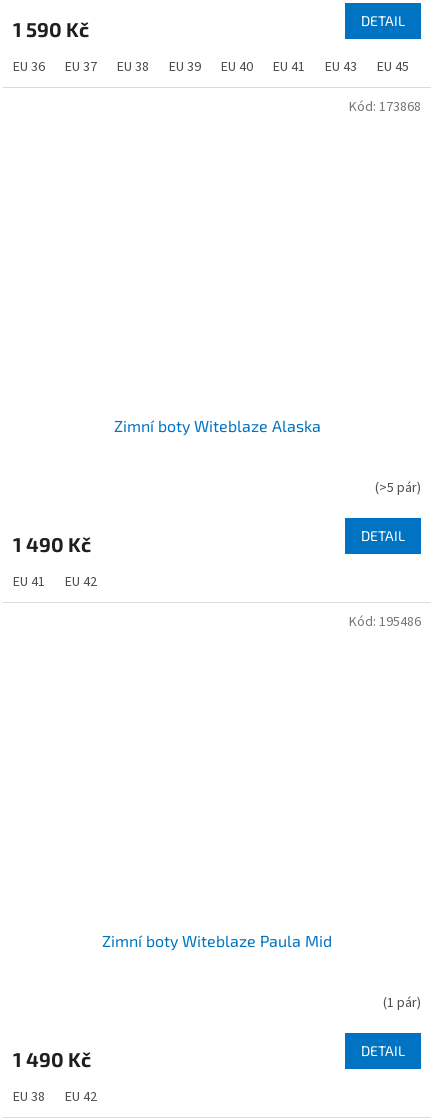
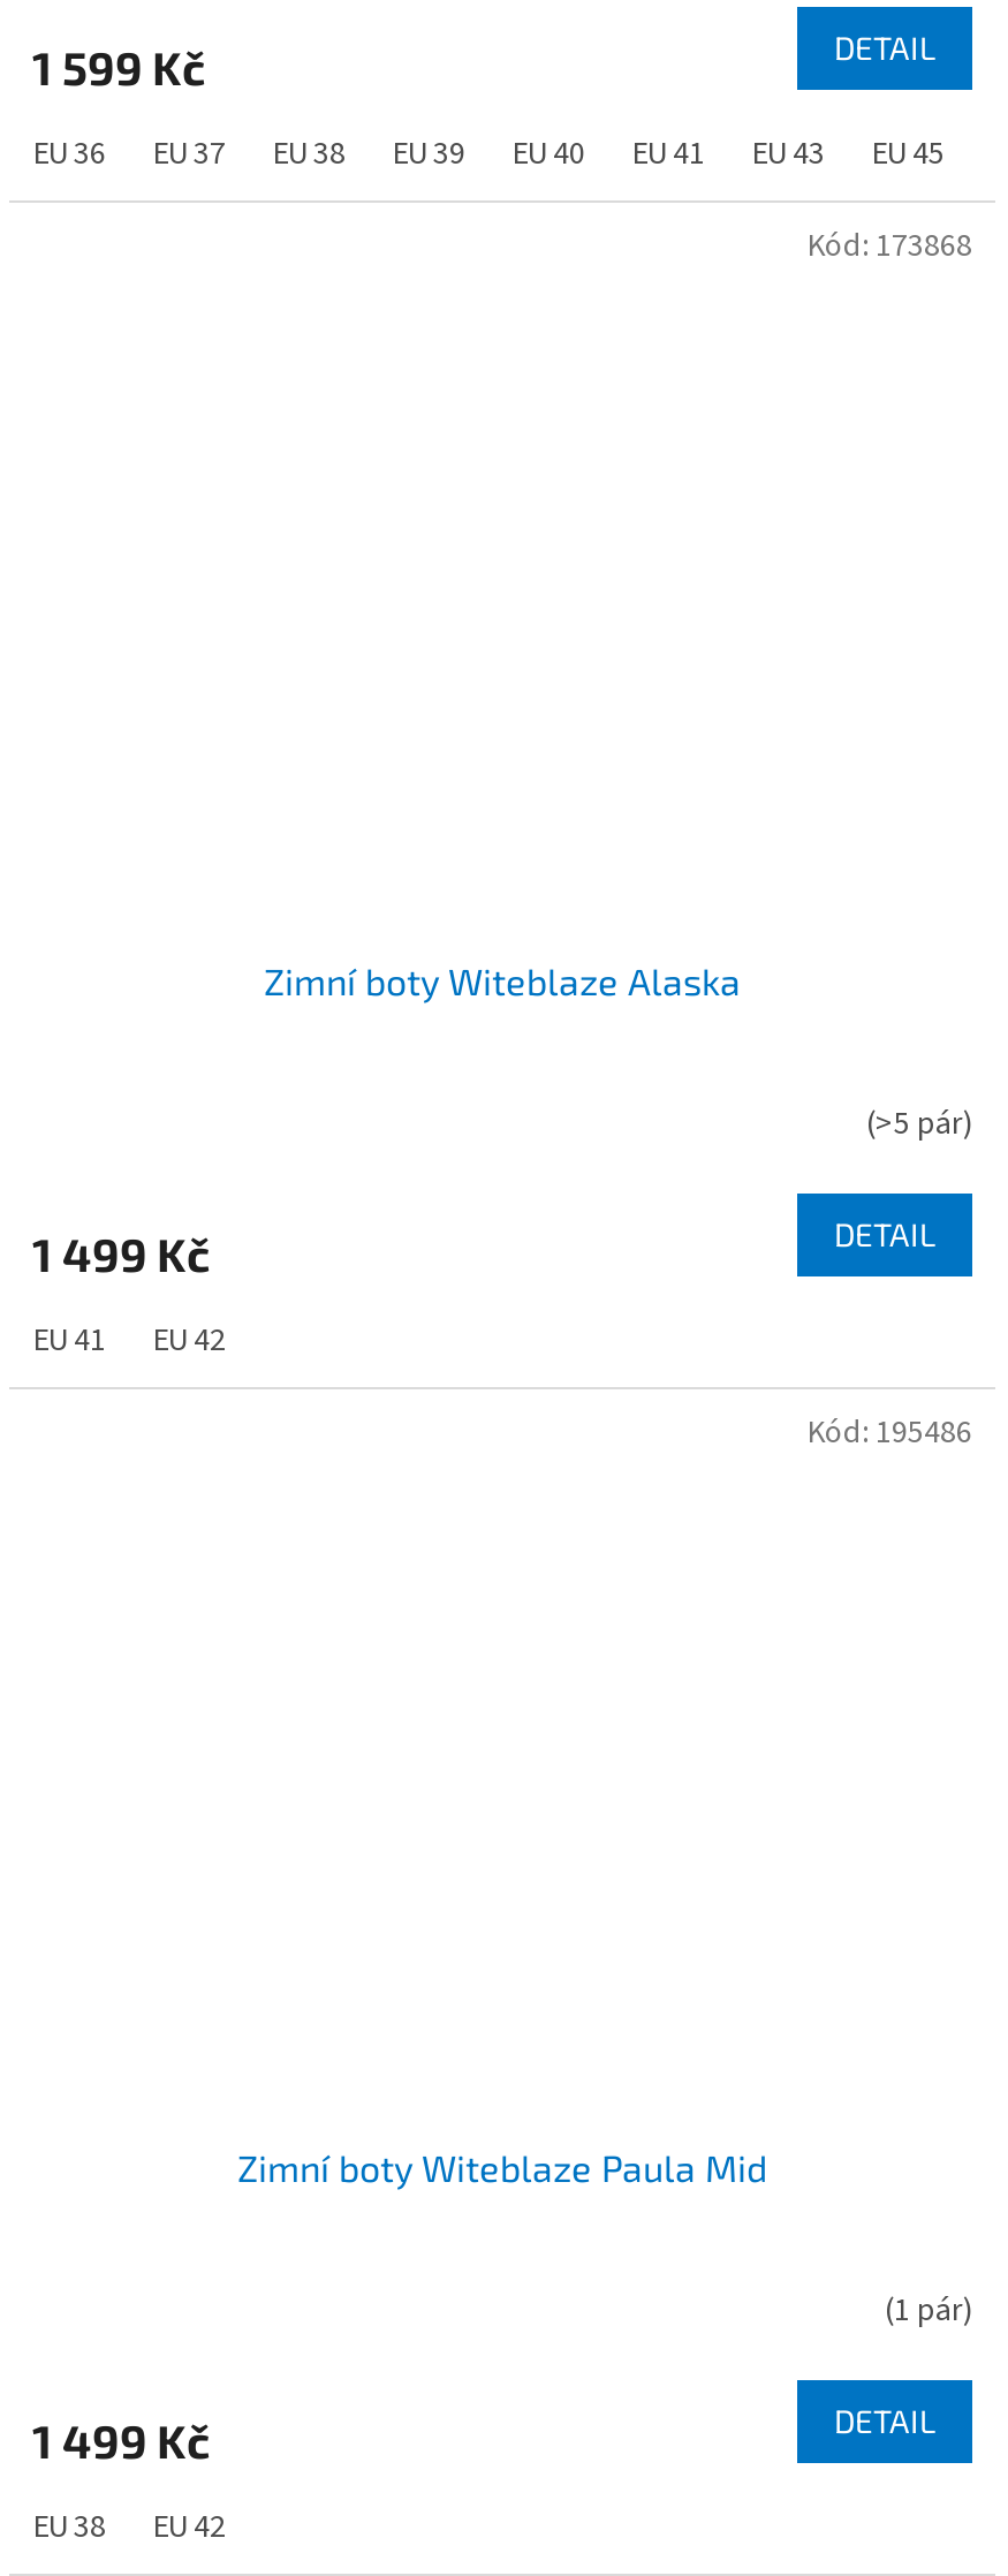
[13,17,89,41] 1 590 Kč -> [32,39,205,95] 1 599 Kč
[13,532,91,556] 1 490 Kč -> [32,1225,210,1281] 1 499 Kč
[13,1047,91,1071] 1 490 Kč -> [32,2411,210,2467] 1 499 Kč

